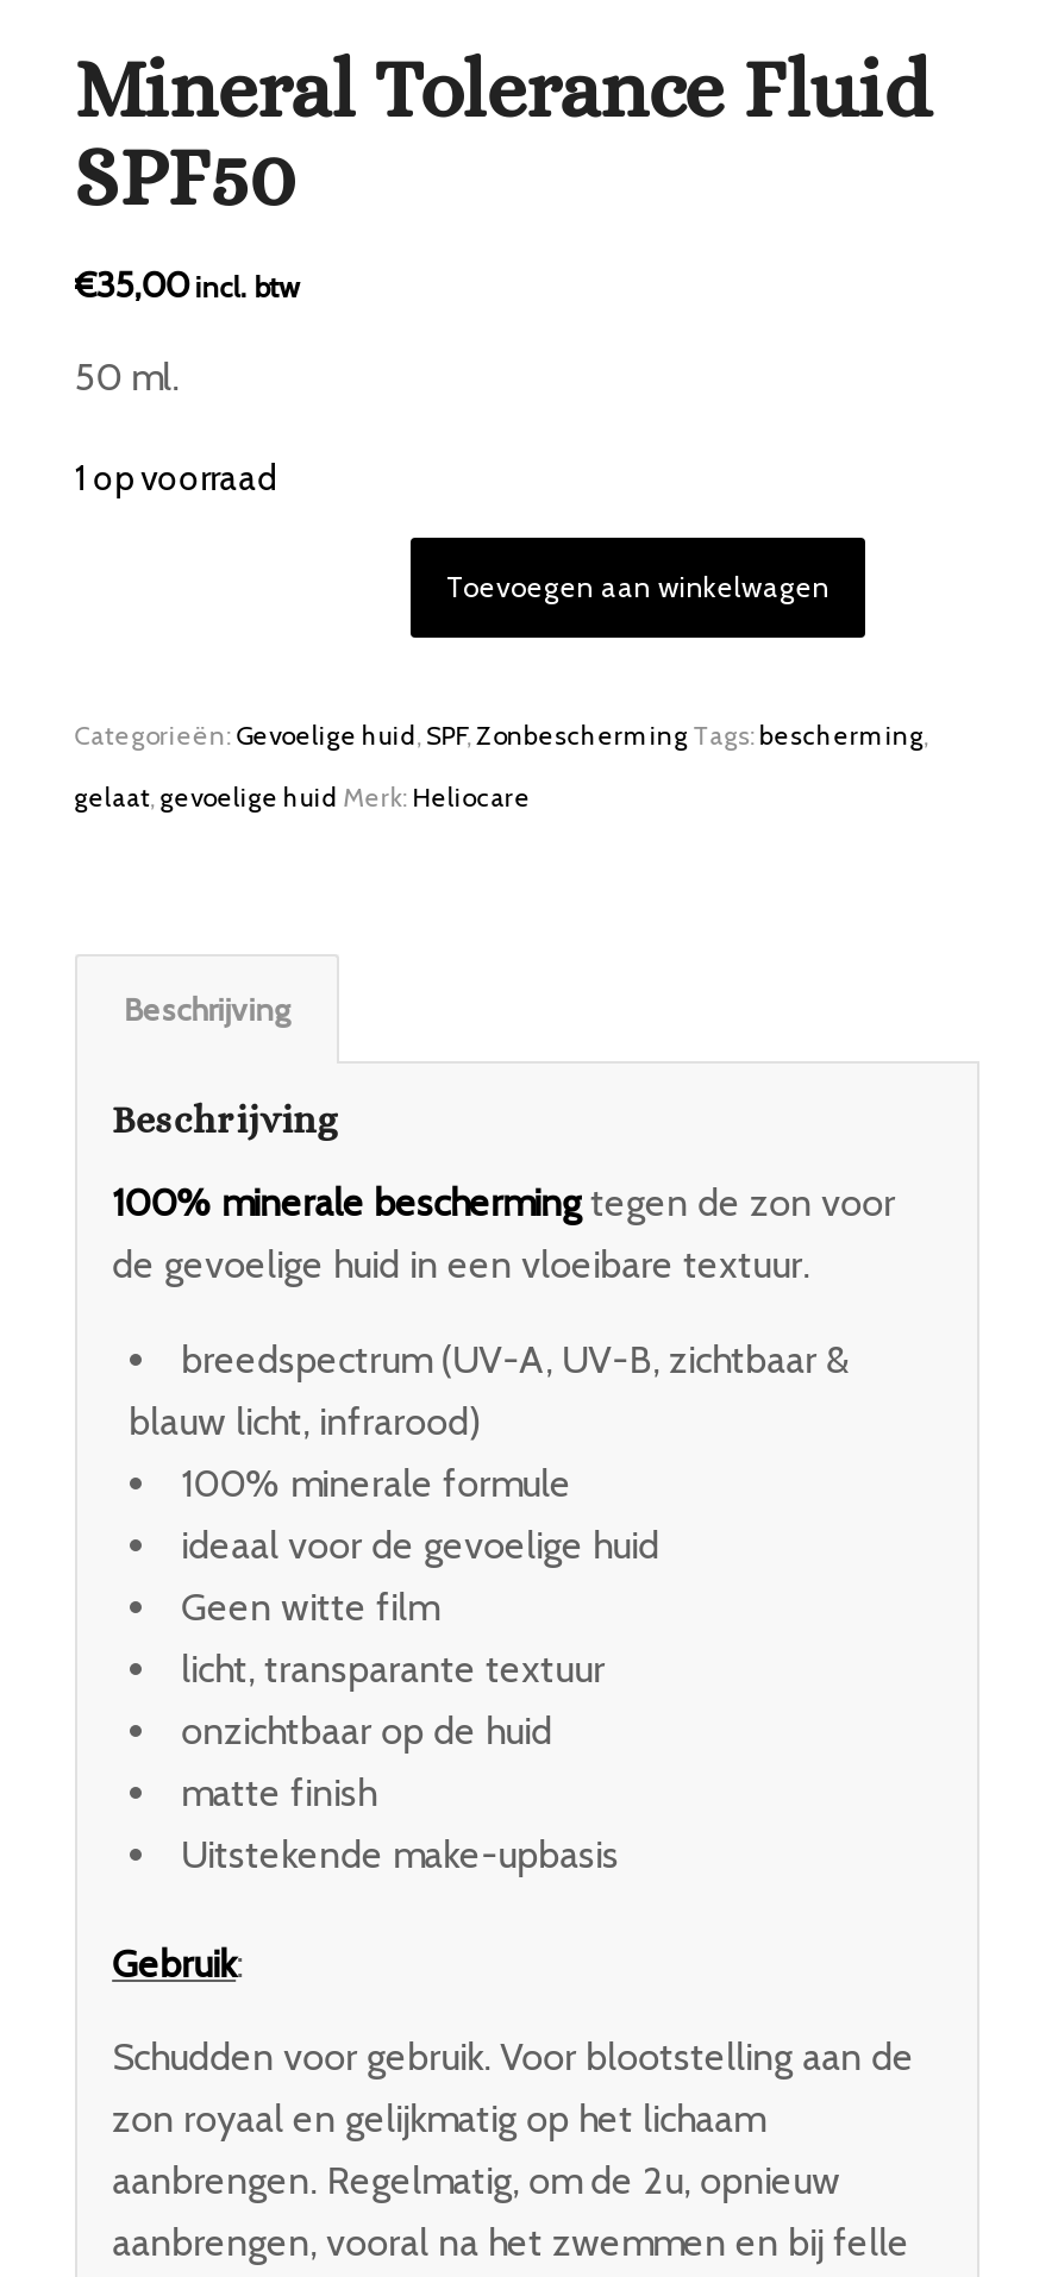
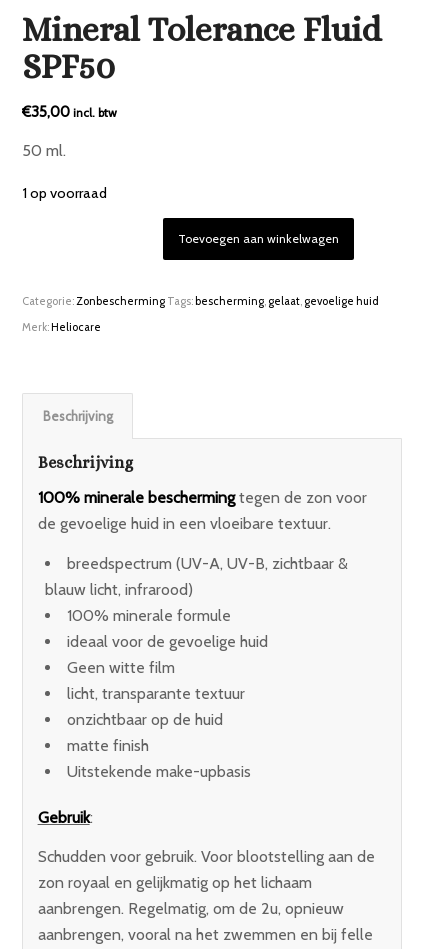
[74,720,924,753] Categorieën: Gevoelige huid, SPF, Zonbescherming Tags: bescherming -> [22,294,379,308] Categorie: Zonbescherming Tags: bescherming, gelaat, gevoelige huid
[74,781,531,815] gelaat, gevoelige huid Merk: Heliocare -> [22,320,101,334] Merk: Heliocare

